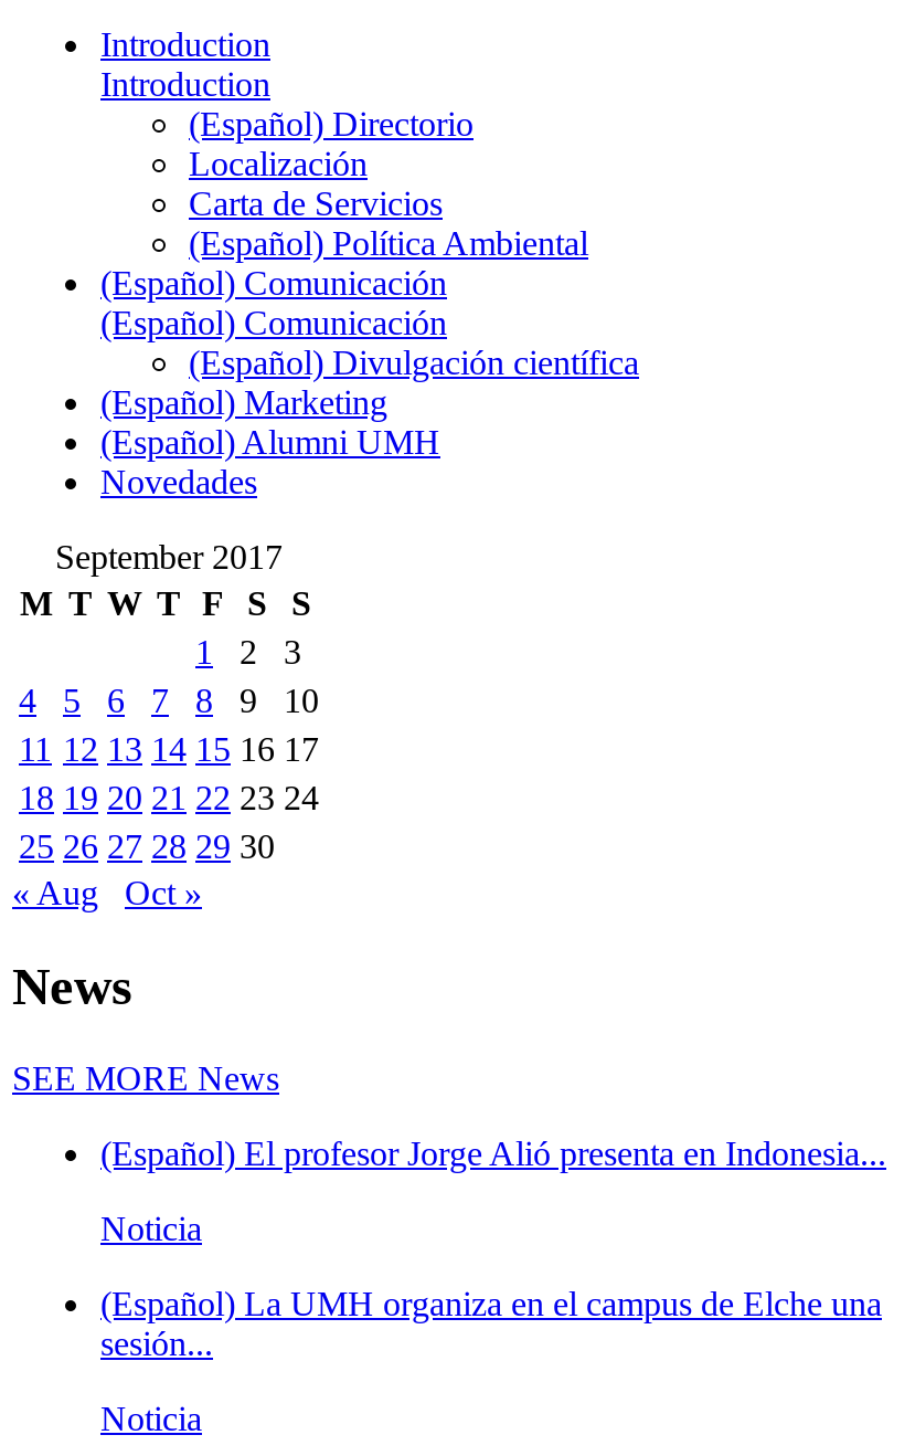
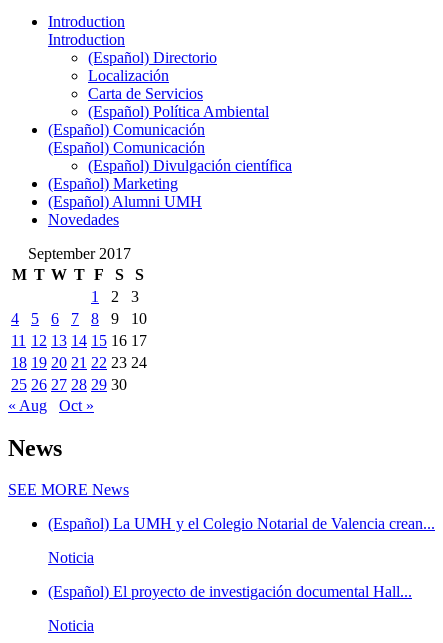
[100,1135,886,1173] (Español) El profesor Jorge Alió presenta en Indonesia... -> [48,515,435,532] (Español) La UMH y el Colegio Notarial de Valencia crean...
[100,1286,882,1363] (Español) La UMH organiza en el campus de Elche una | sesión... -> [48,583,412,600] (Español) El proyecto de investigación documental Hall...

